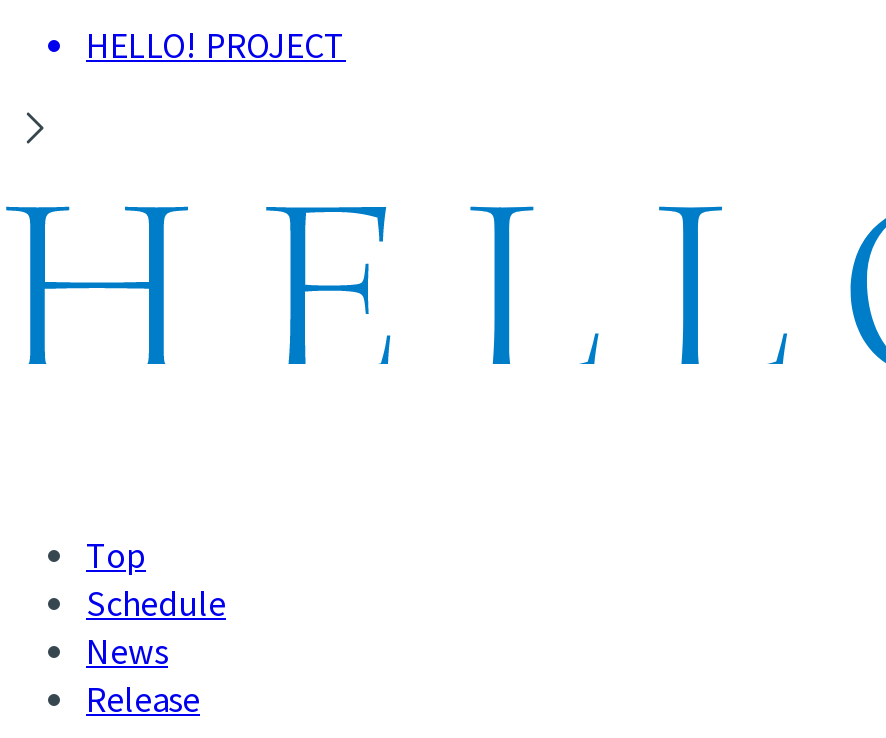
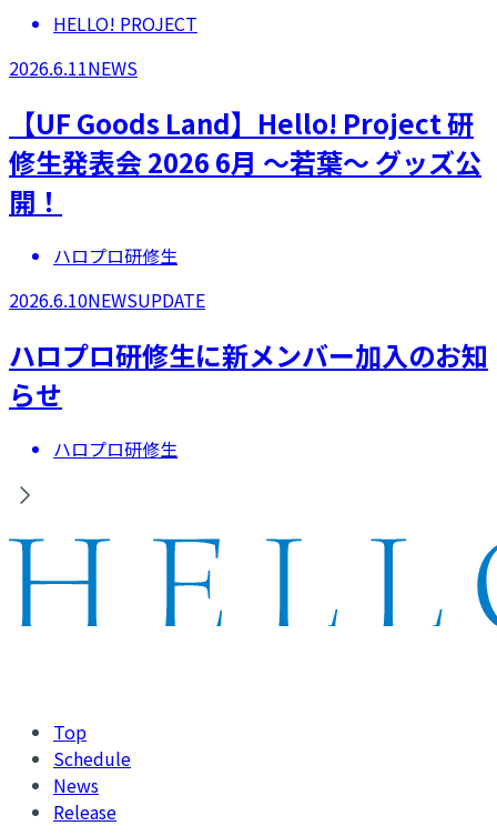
none -> [9,54,488,461] 2026.6.11NEWS | 【UF Goods Land】Hello! Project 研 | 修生発表会 2026 6月 ～若葉～ グッズ公 | 開！ | ハロプロ研修生 | 2026.6.10NEWSUPDATE | ハロプロ研修生に新メンバー加入のお知 | らせ | ハロプロ研修生

